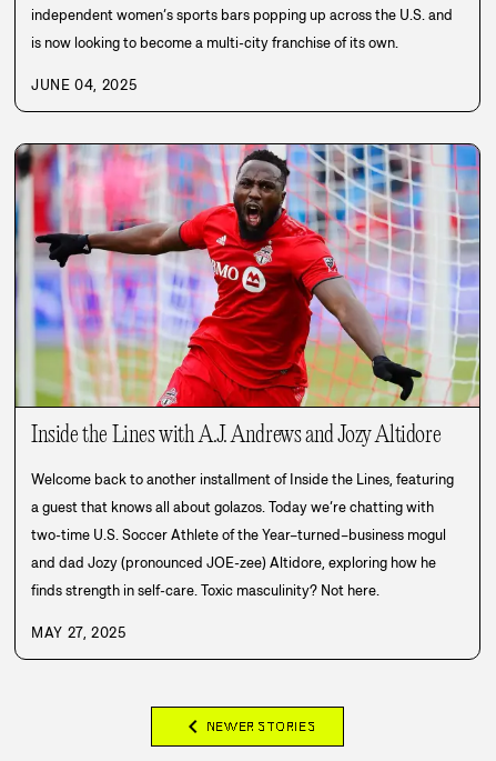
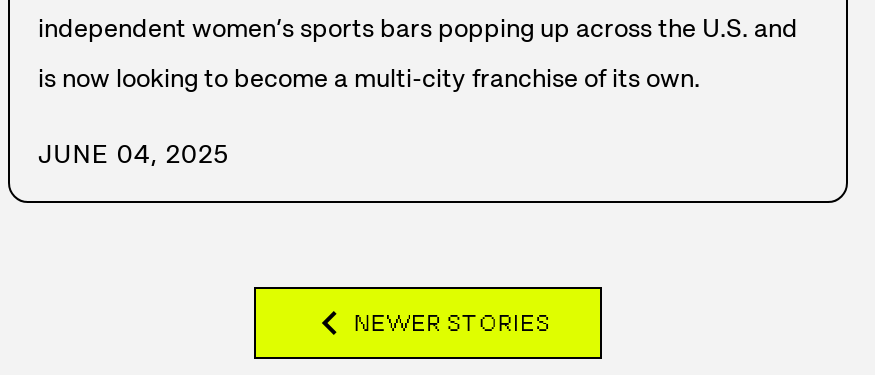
[14,142,480,642] [image] | Inside the Lines with A.J. Andrews and Jozy Altidore | Welcome back to another installment of Inside the Lines, featuring | a guest that knows all about golazos. Today we’re chatting with | two-time U.S. Soccer Athlete of the Year–turned–business mogul | and dad Jozy (pronounced JOE-zee) Altidore, exploring how he | finds strength in self-care. Toxic masculinity? Not here. | MAY 27, 2025 -> none

